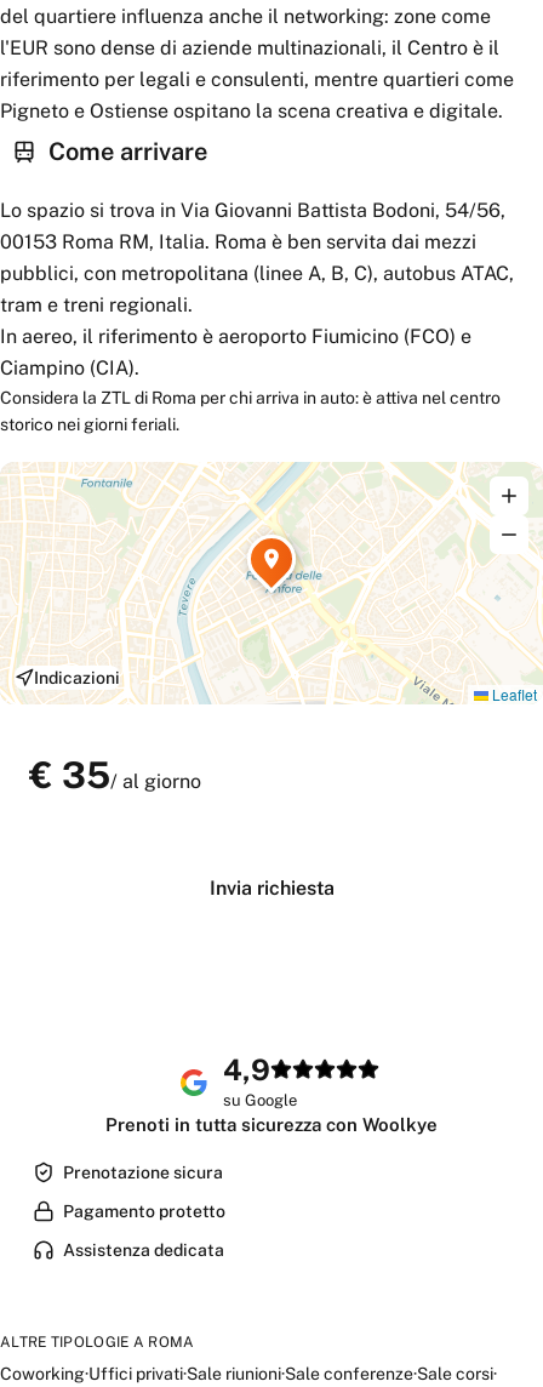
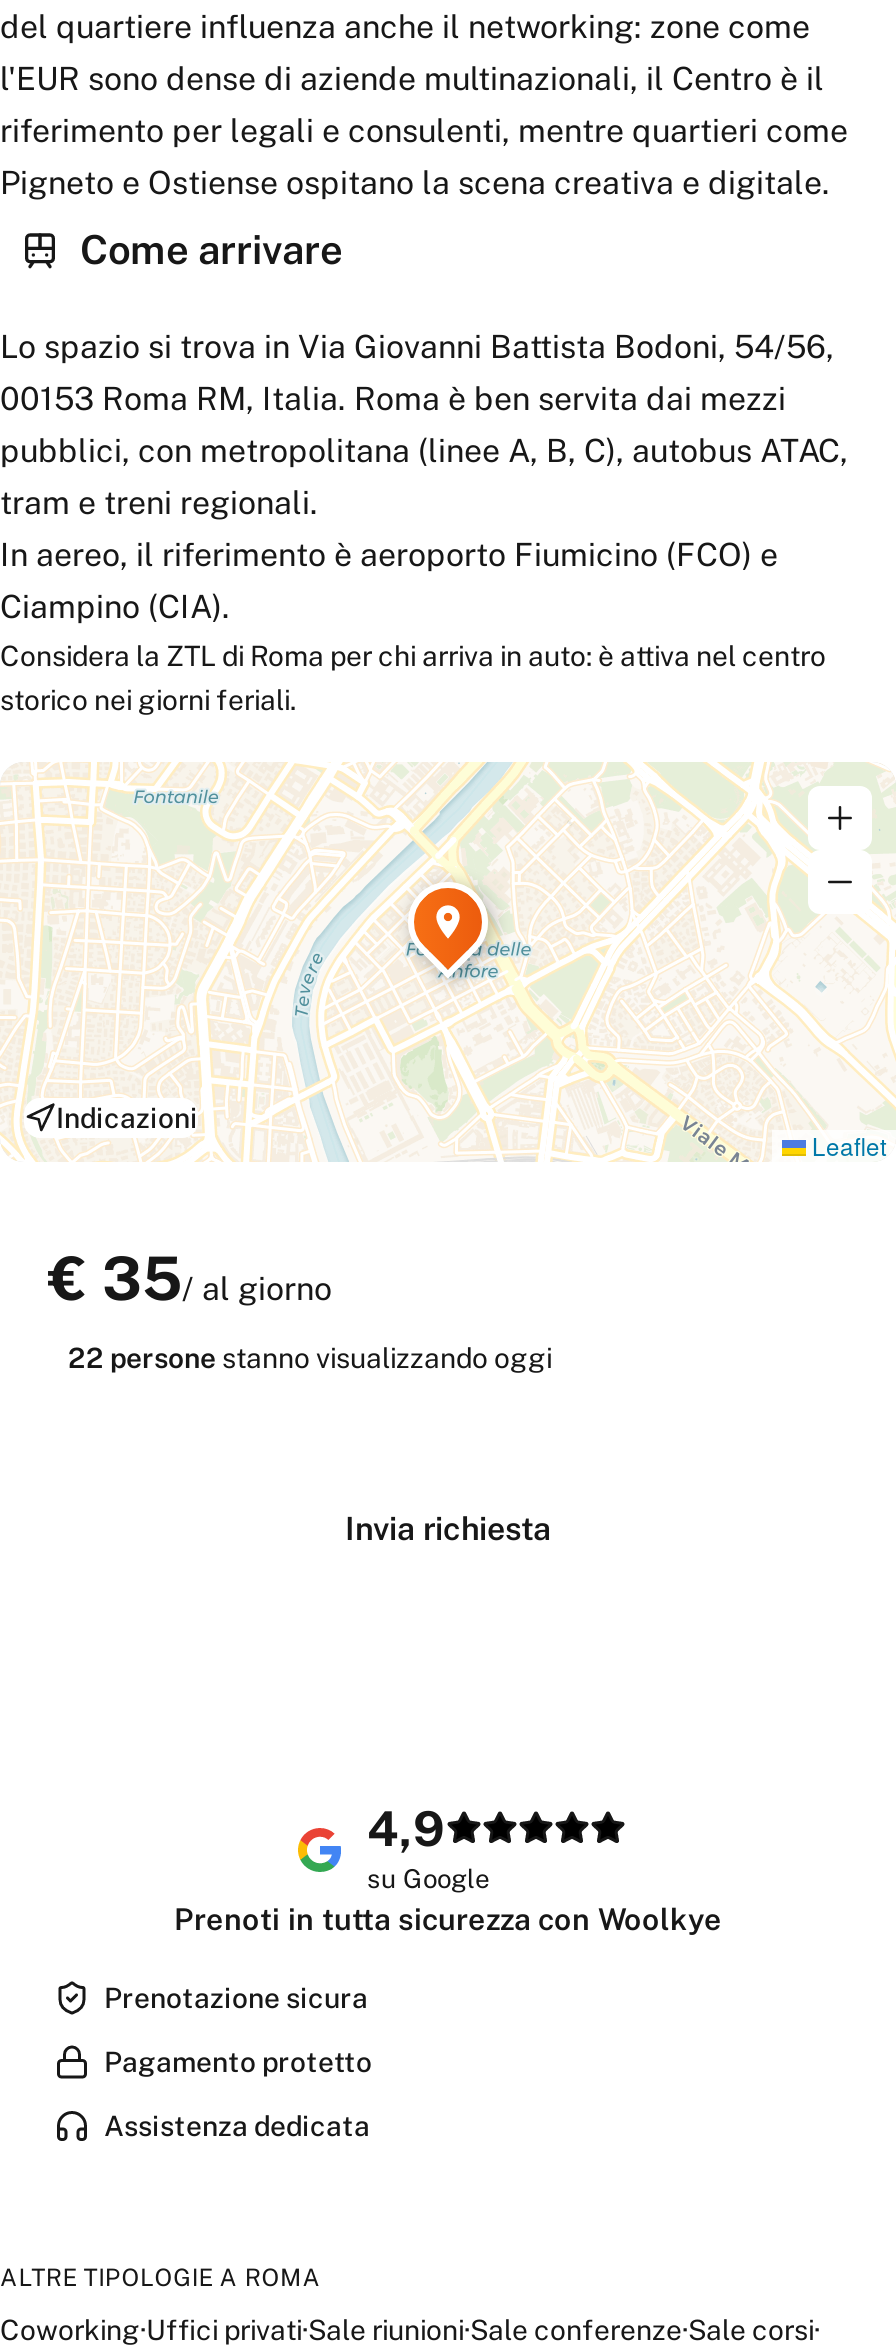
none -> [68,1342,552,1374] 22 persone stanno visualizzando oggi

